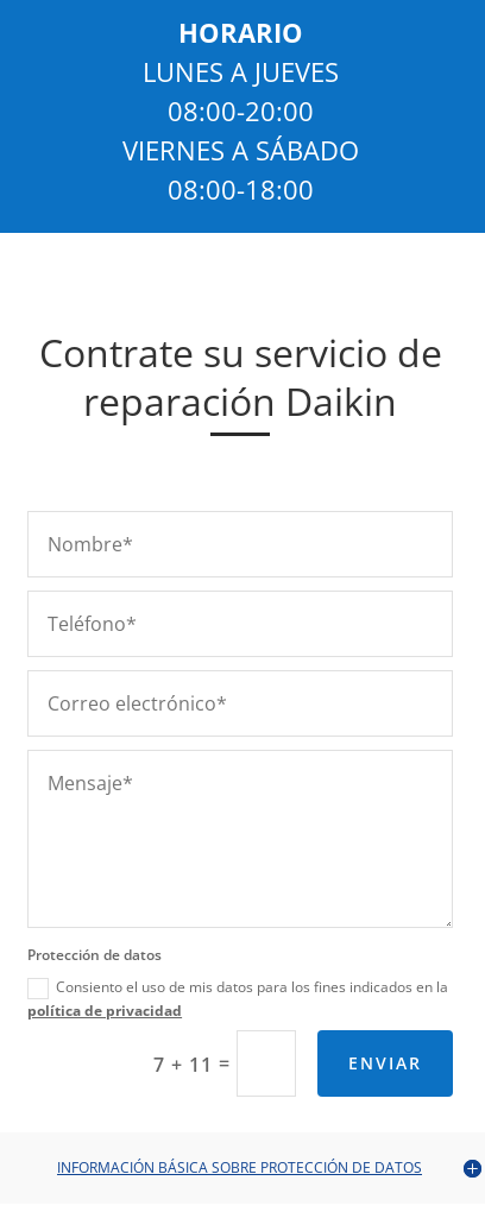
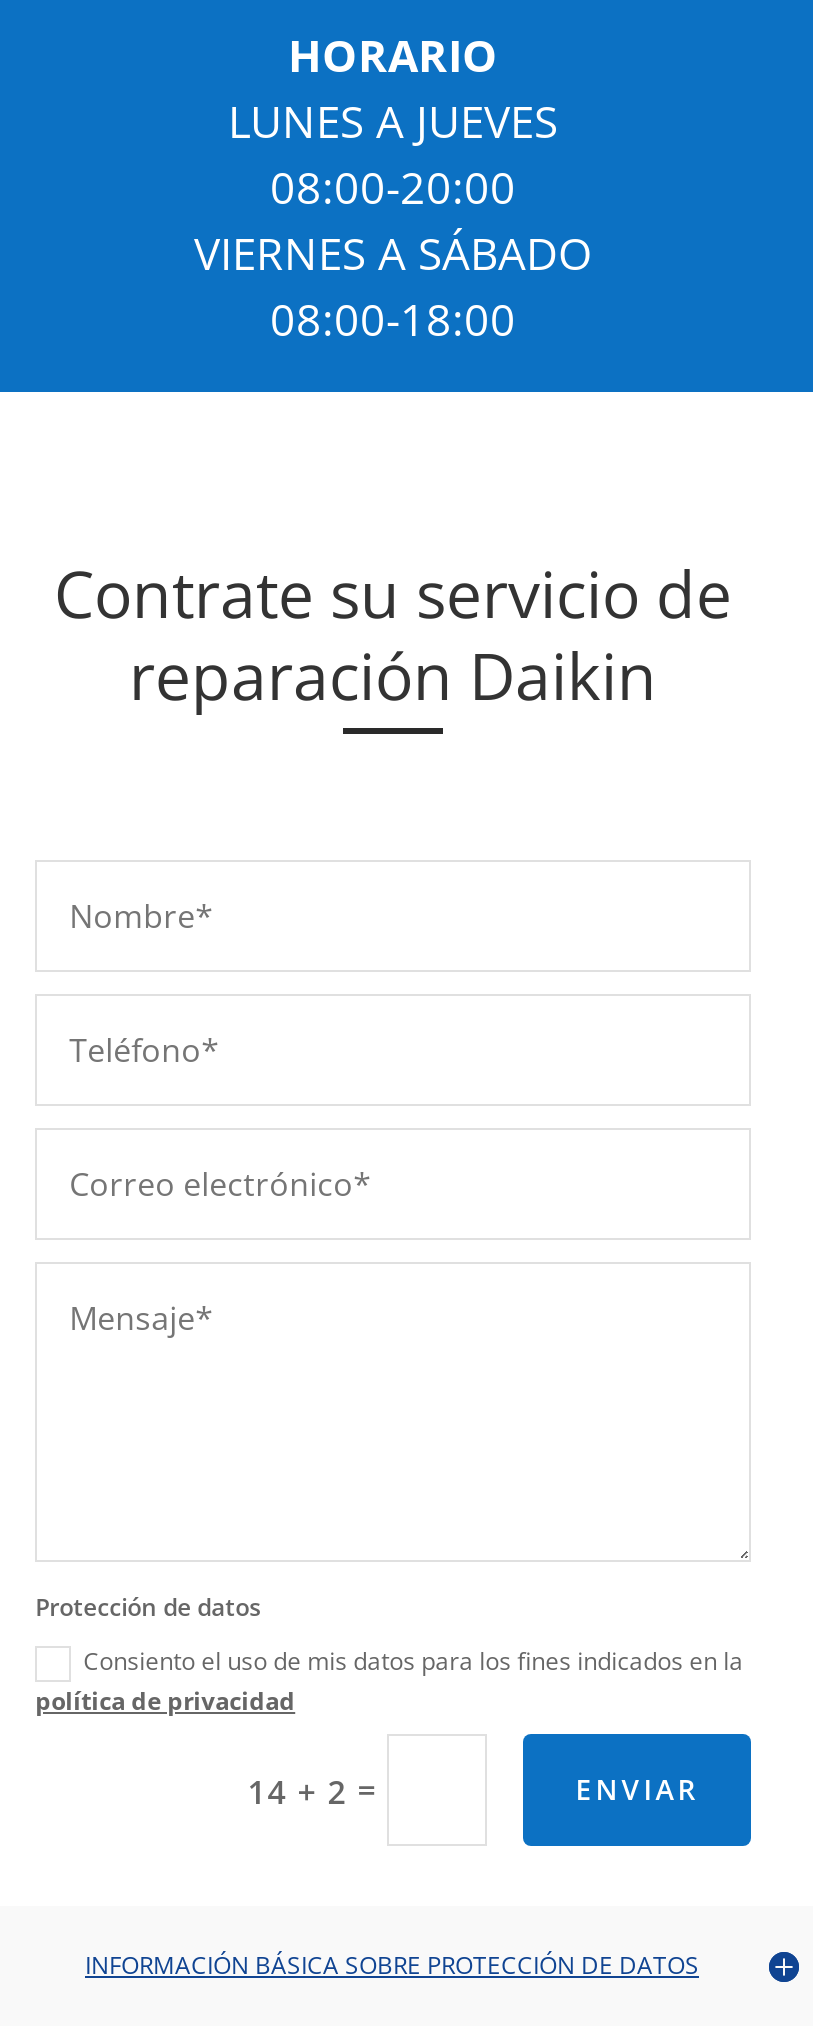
[154,1050,237,1077] 7 + 11 = -> [247,1767,387,1814] 14 + 2 =

